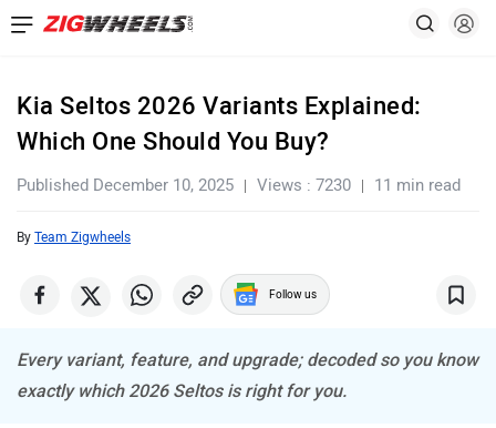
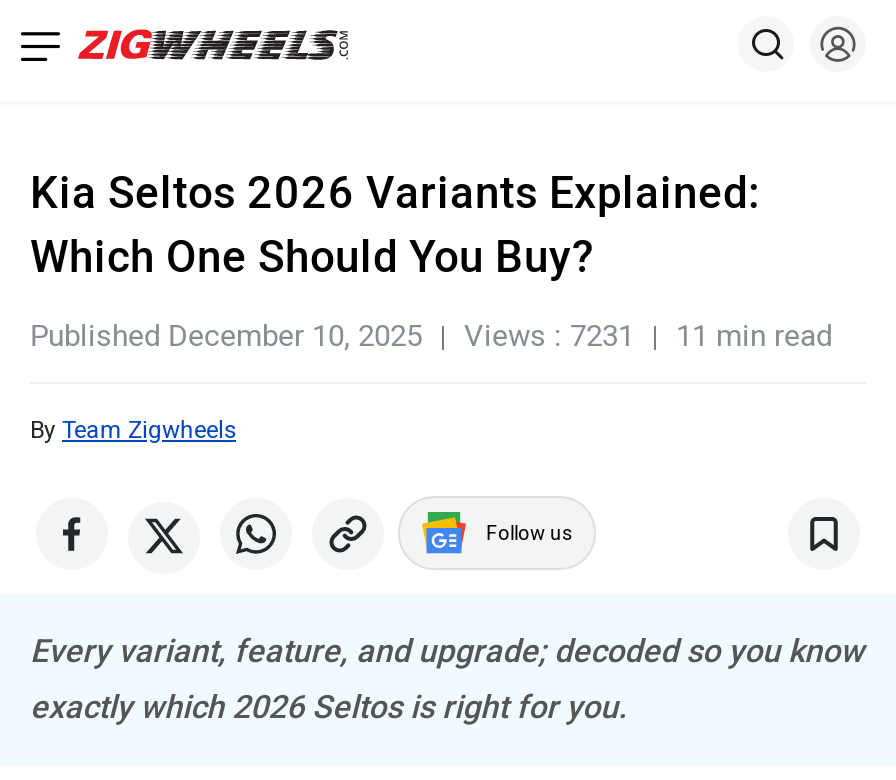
[17,175,461,195] Published December 10, 2025 Views : 7230 11 min read -> [30,318,832,354] Published December 10, 2025 Views : 7231 11 min read

